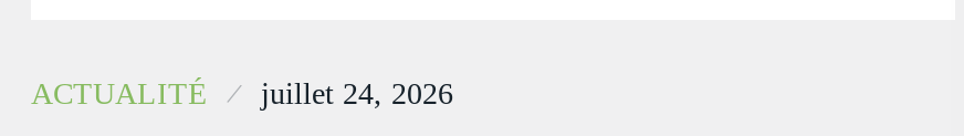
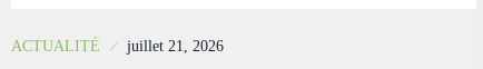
[31,77,453,110] ACTUALITÉ juillet 24, 2026 -> [11,38,224,55] ACTUALITÉ juillet 21, 2026

